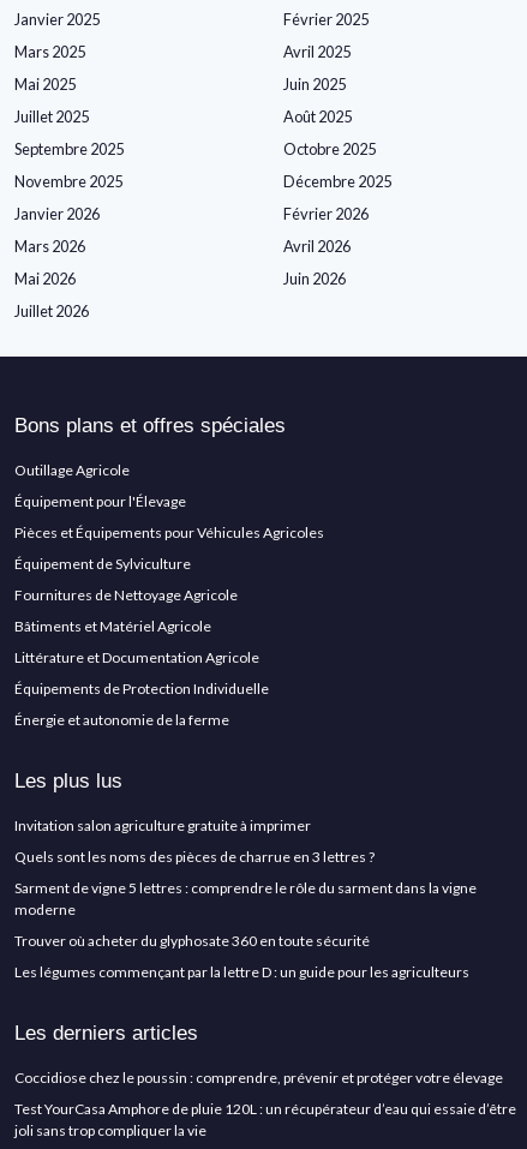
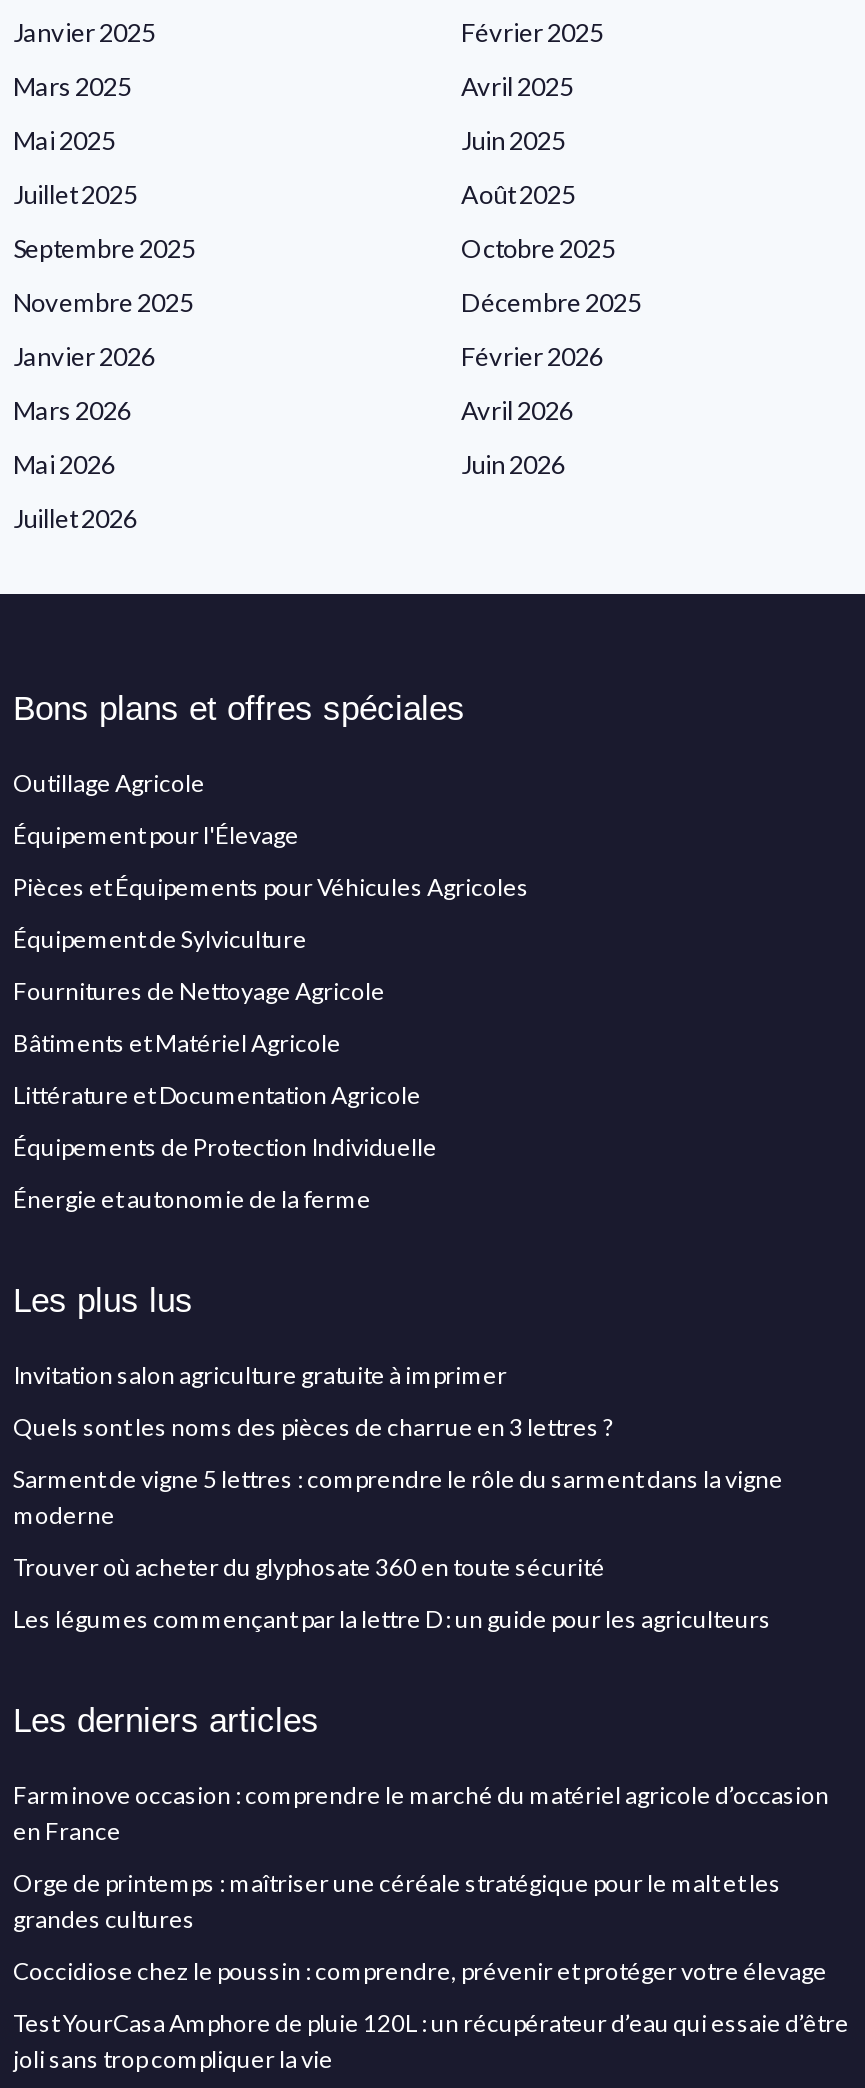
none -> [13,1780,829,1934] Farminove occasion : comprendre le marché du matériel agricole d’occasion | en France | Orge de printemps : maîtriser une céréale stratégique pour le malt et les | grandes cultures

